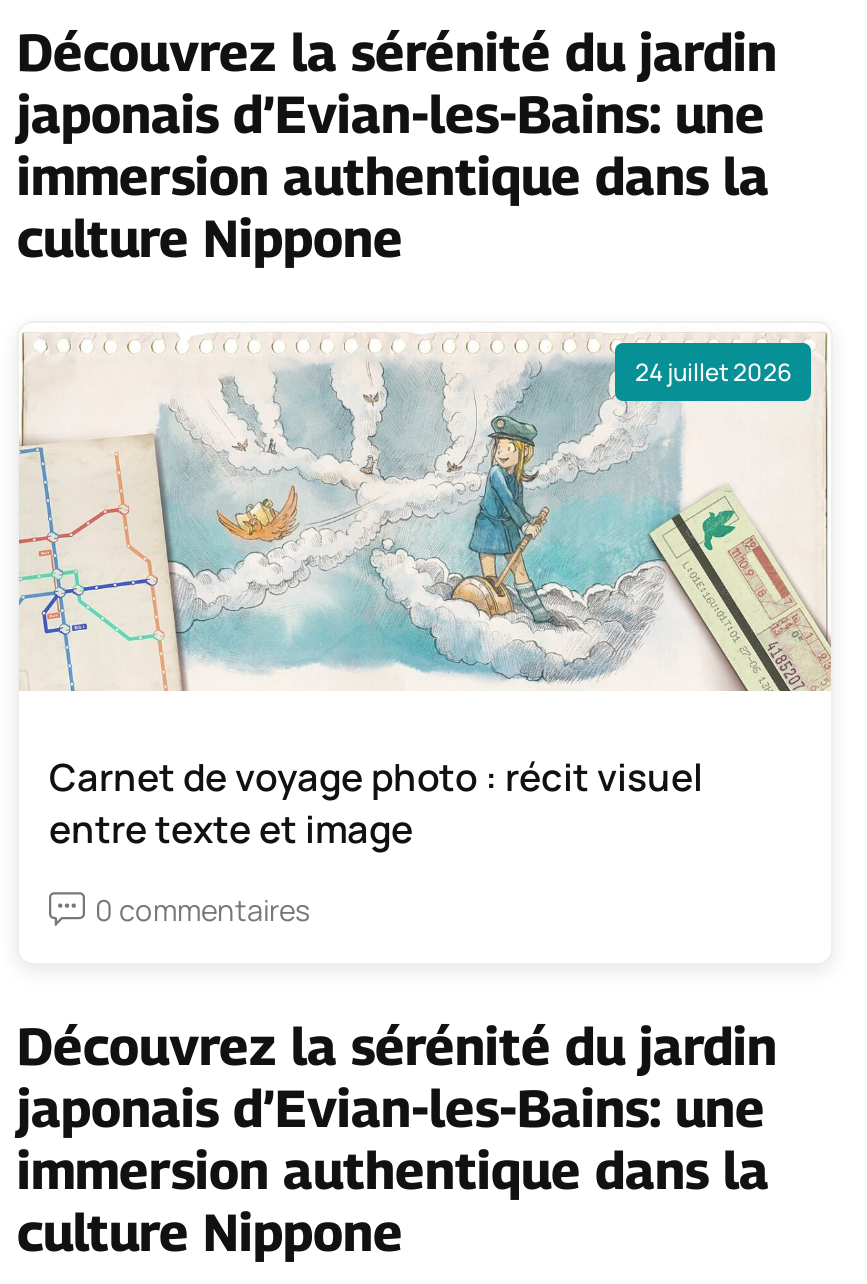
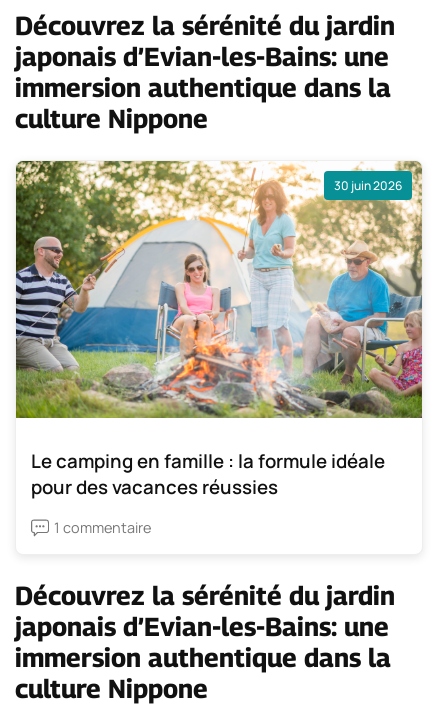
[19,323,831,691] [image] | 24 juillet 2026 -> [15,160,423,419] [image] | 30 juin 2026
[49,750,703,854] Carnet de voyage photo : récit visuel | entre texte et image -> [31,448,385,500] Le camping en famille : la formule idéale | pour des vacances réussies
[95,890,311,928] 0 commentaires -> [54,518,151,537] 1 commentaire

